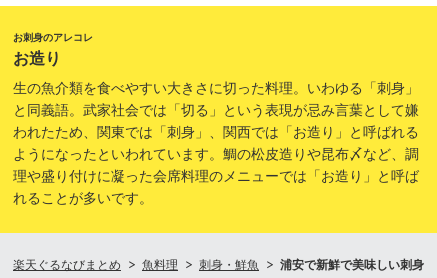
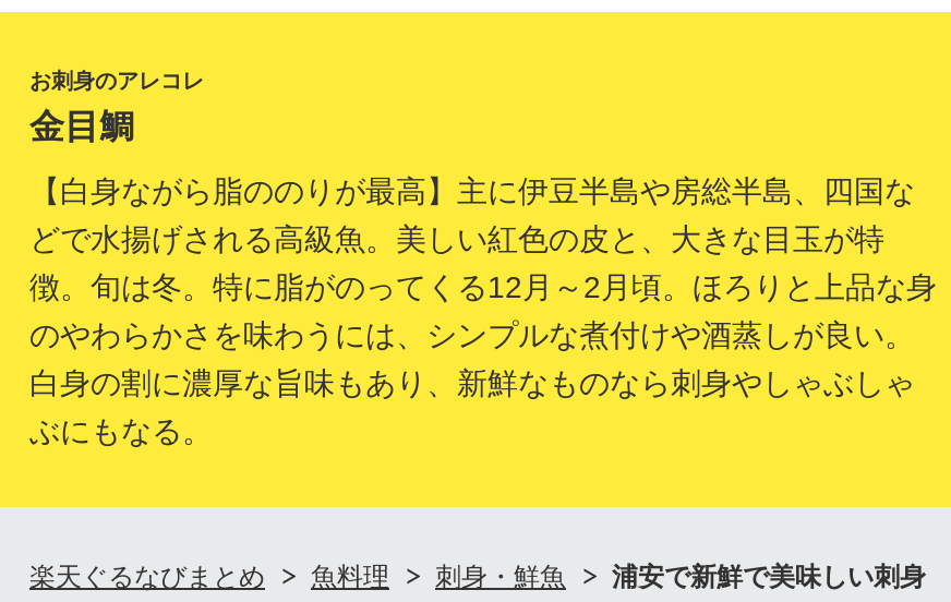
[13,50,61,67] お造り -> [29,108,134,145] 金目鯛
[13,80,419,206] 生の魚介類を食べやすい大きさに切った料理。いわゆる「刺身」 | と同義語。武家社会では「切る」という表現が忌み言葉として嫌 | われたため、関東では「刺身」、関西では「お造り」と呼ばれる | ようになったといわれています。鯛の松皮造りや昆布〆など、調 | 理や盛り付けに凝った会席料理のメニューでは「お造り」と呼ば | れることが多いです。 -> [29,173,937,448] 【白身ながら脂ののりが最高】主に伊豆半島や房総半島、四国な | どで水揚げされる高級魚。美しい紅色の皮と、大きな目玉が特 | 徴。旬は冬。特に脂がのってくる12月～2月頃。ほろりと上品な身 | のやわらかさを味わうには、シンプルな煮付けや酒蒸しが良い。 | 白身の割に濃厚な旨味もあり、新鮮なものなら刺身やしゃぶしゃ | ぶにもなる。

